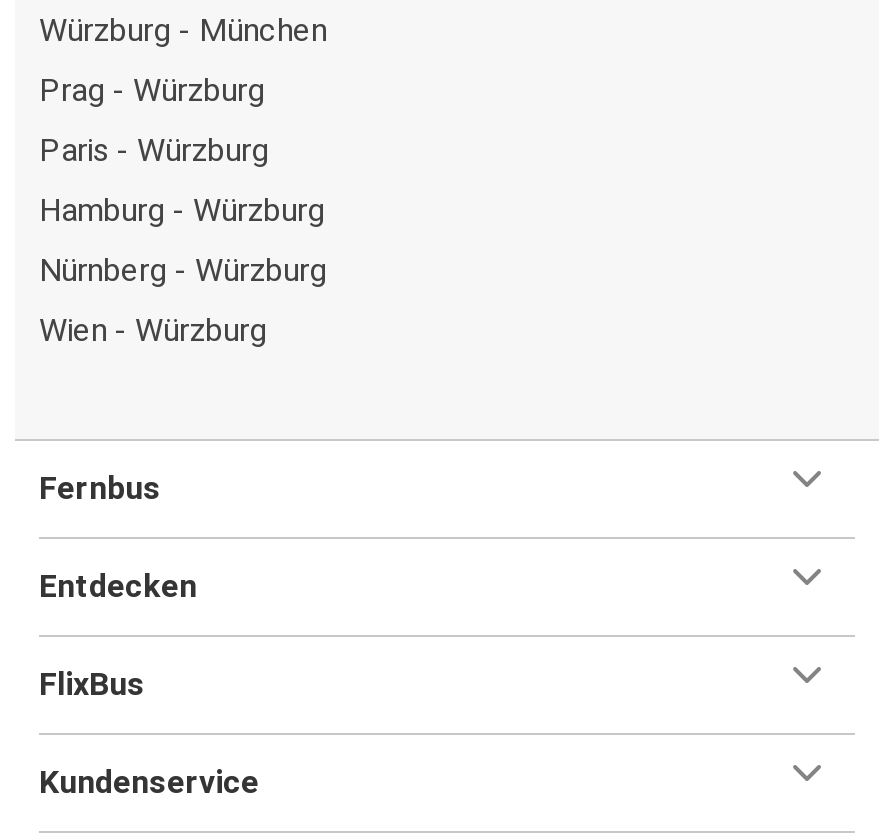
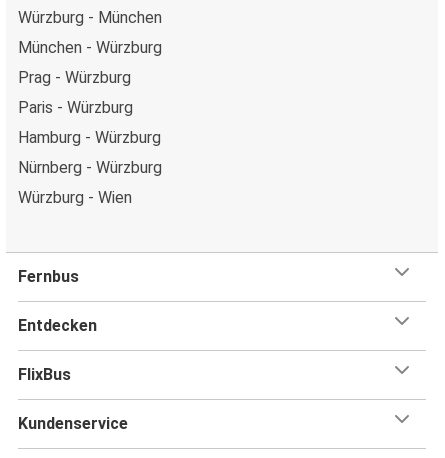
none -> [18,37,162,56] München - Würzburg
[39,310,267,348] Wien - Würzburg -> [18,187,132,206] Würzburg - Wien

